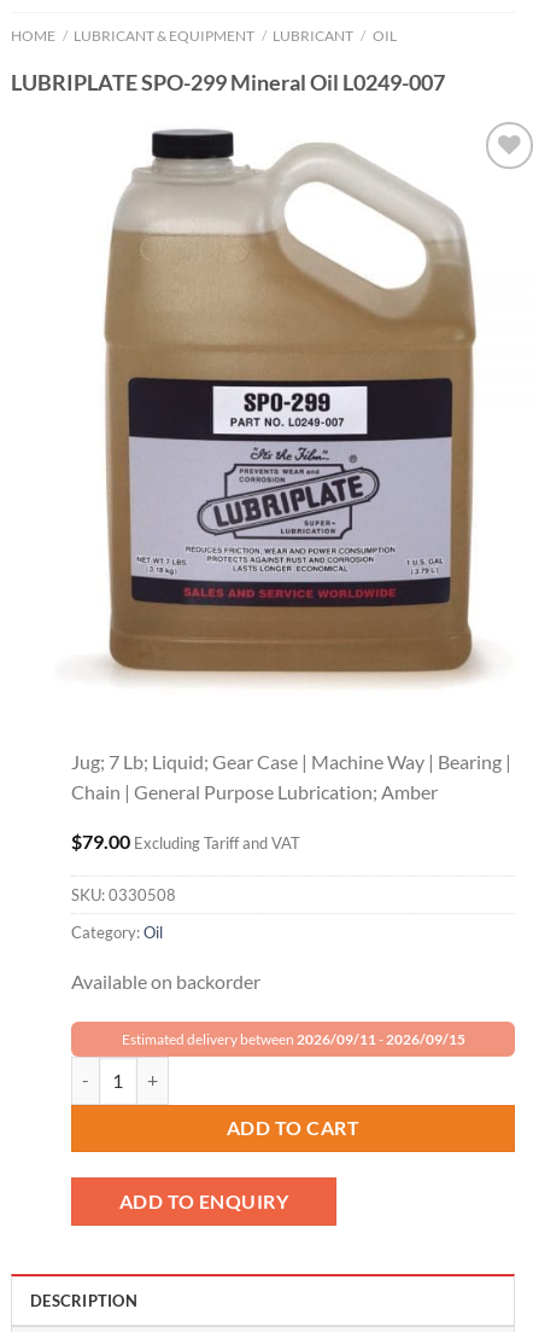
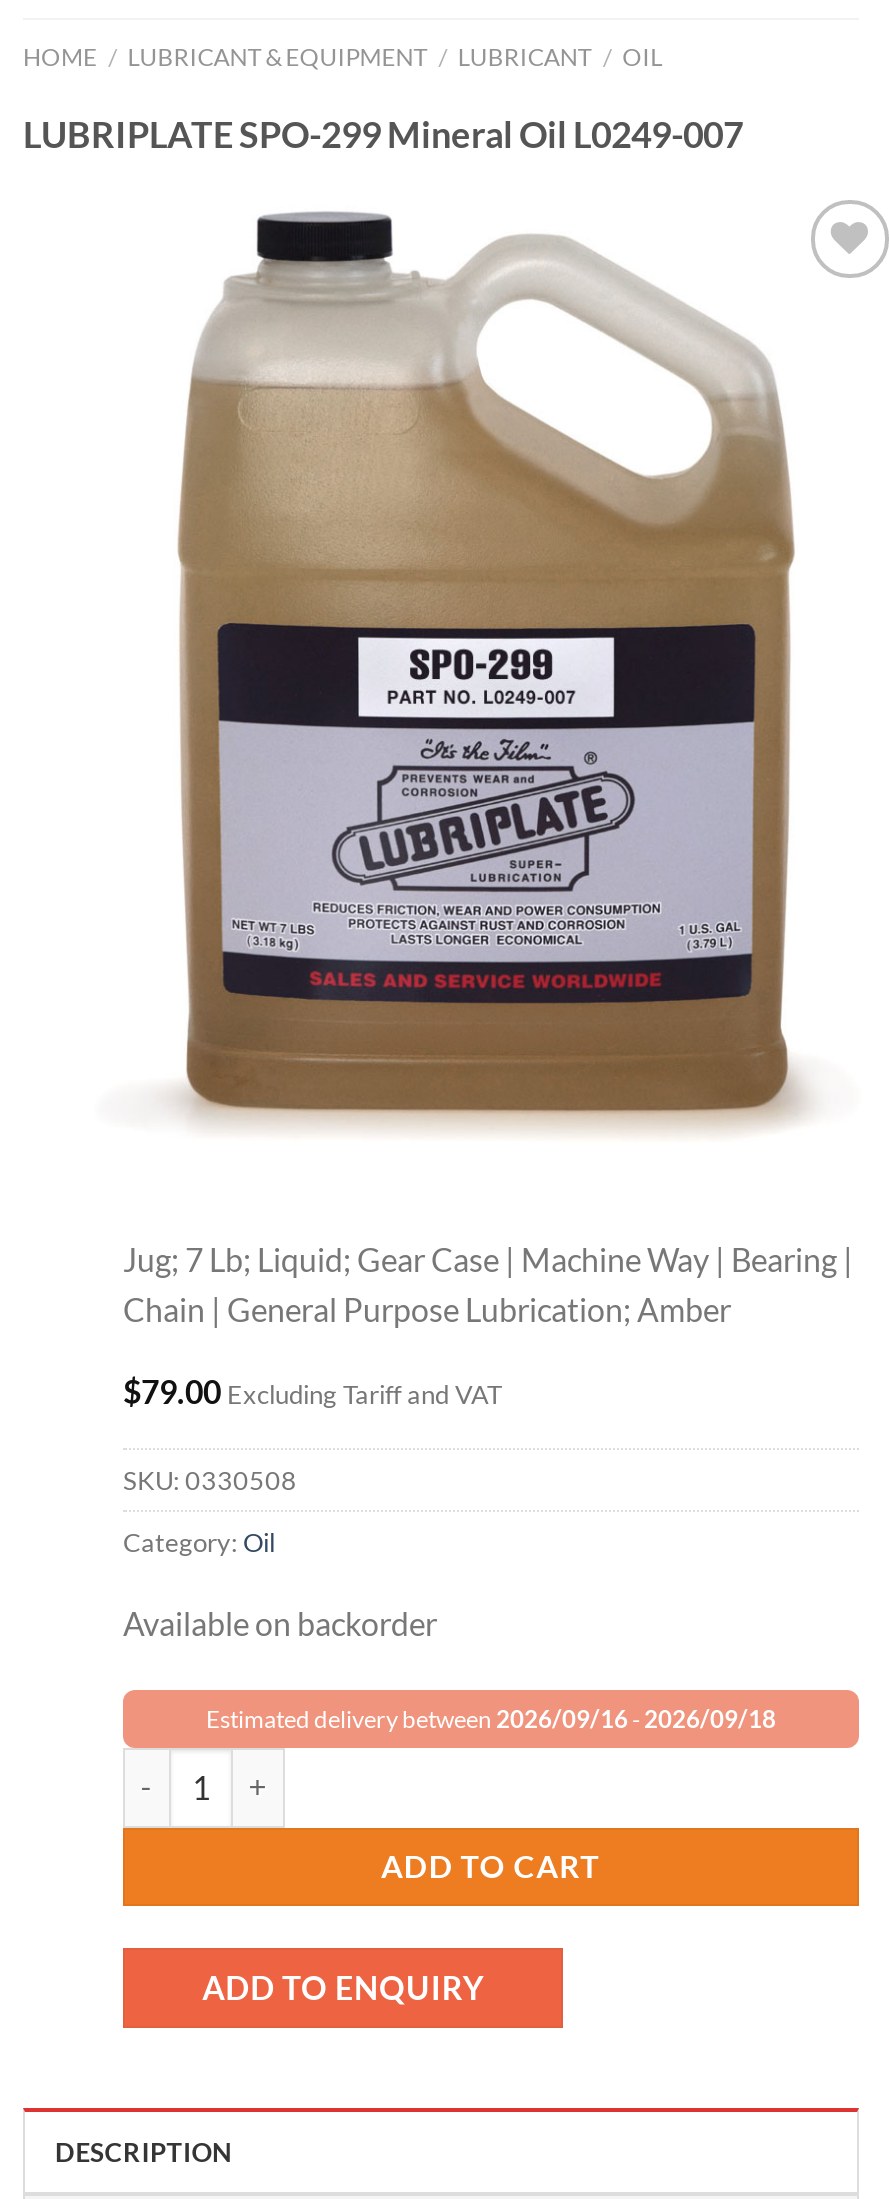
[121,1030,465,1048] Estimated delivery between 2026/09/11 - 2026/09/15 -> [206,1704,776,1734] Estimated delivery between 2026/09/16 - 2026/09/18

